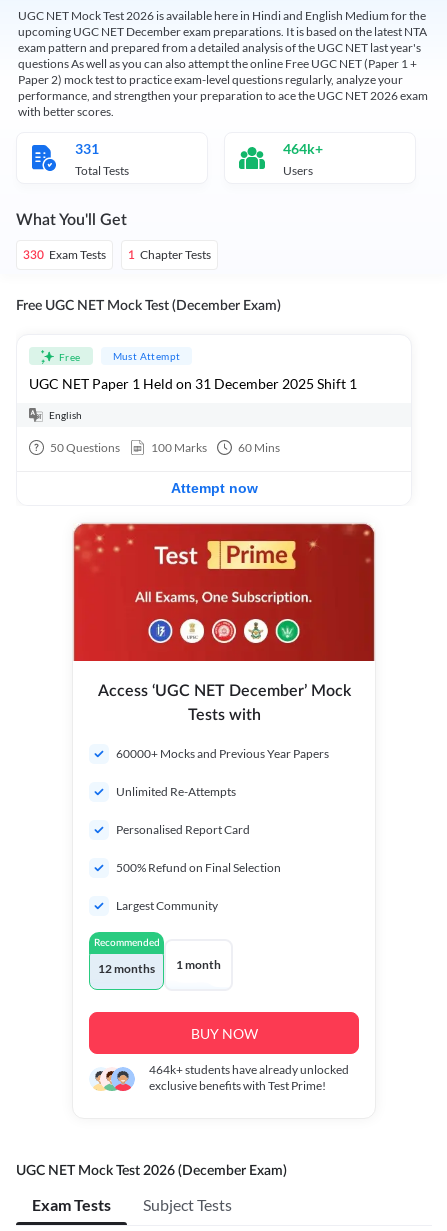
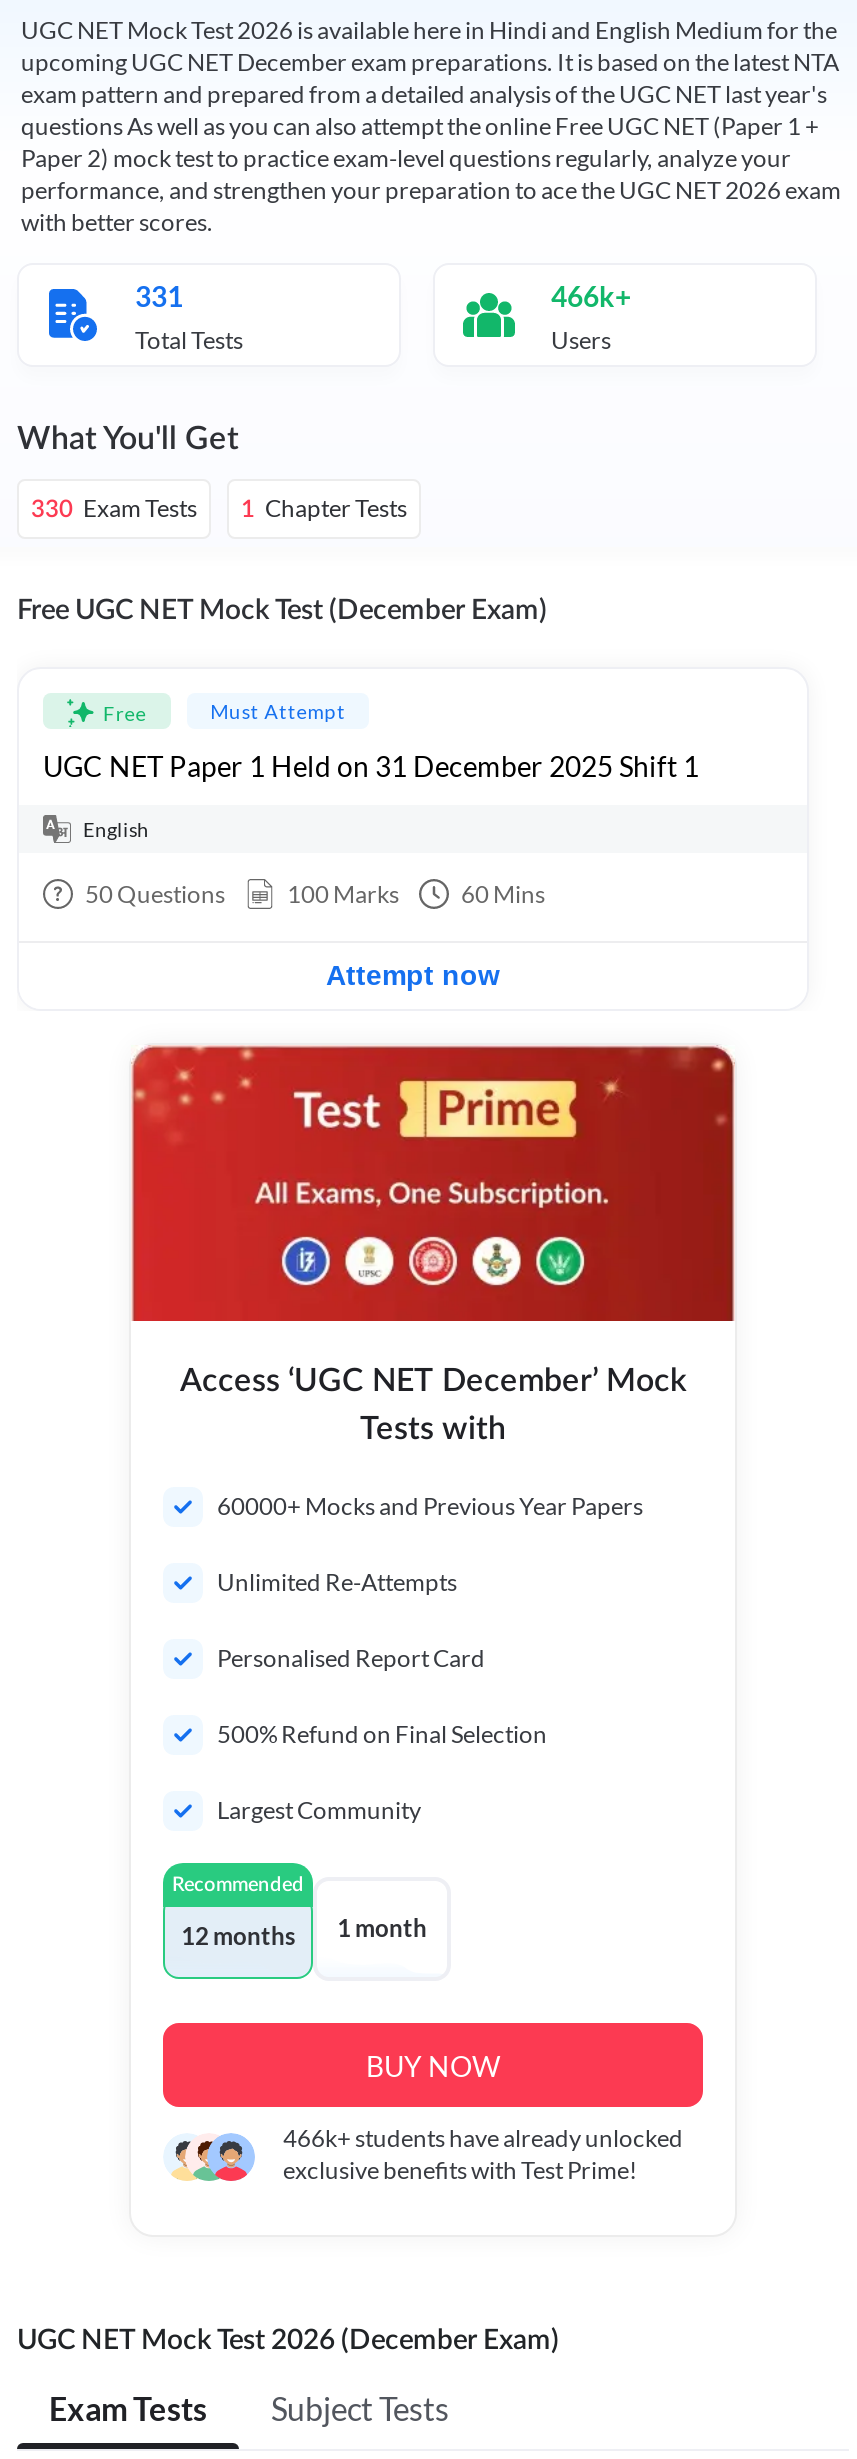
[283,140,323,157] 464k+ -> [551,279,631,313] 466k+
[149,1062,349,1077] 464k+ students have already unlocked -> [283,2123,683,2153] 466k+ students have already unlocked

